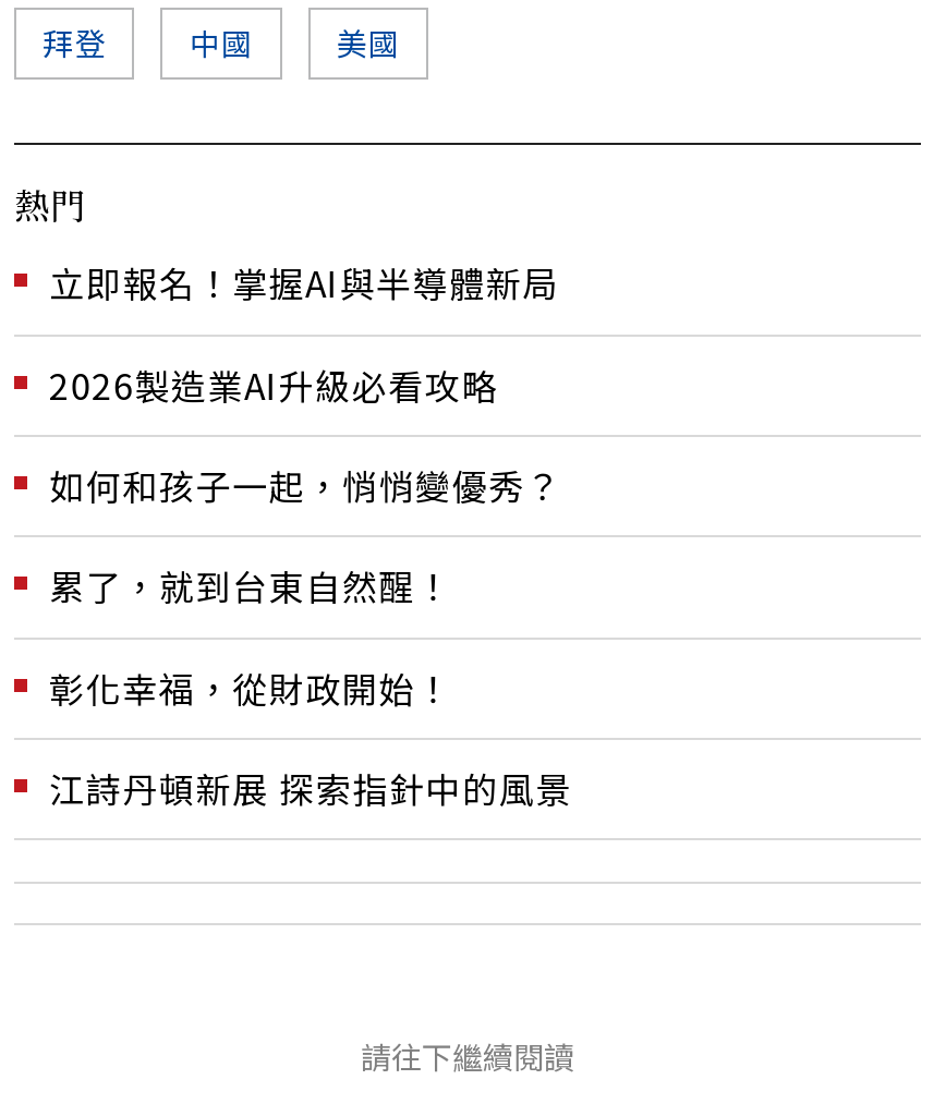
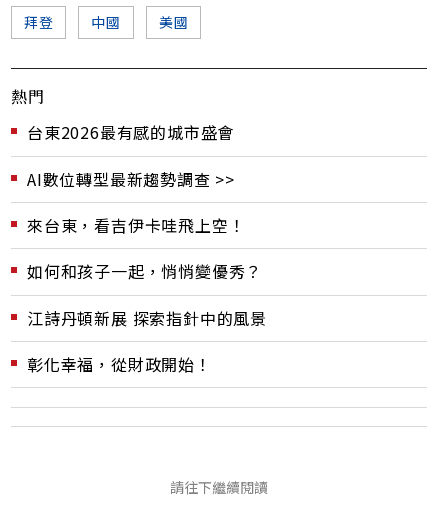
[49,257,559,410] 立即報名！掌握AI與半導體新局 | 2026製造業AI升級必看攻略 -> [27,120,245,237] 台東2026最有感的城市盛會 | AI數位轉型最新趨勢調查 >> | 來台東，看吉伊卡哇飛上空！
moved [49,459,562,511] -> [27,259,262,283]: 如何和孩子一起，悄悄變優秀？
[49,560,452,612] 累了，就到台東自然醒！ -> none
moved [49,661,452,713] -> [27,352,212,376]: 彰化幸福，從財政開始！
moved [49,762,572,815] -> [27,306,267,330]: 江詩丹頓新展 探索指針中的風景

